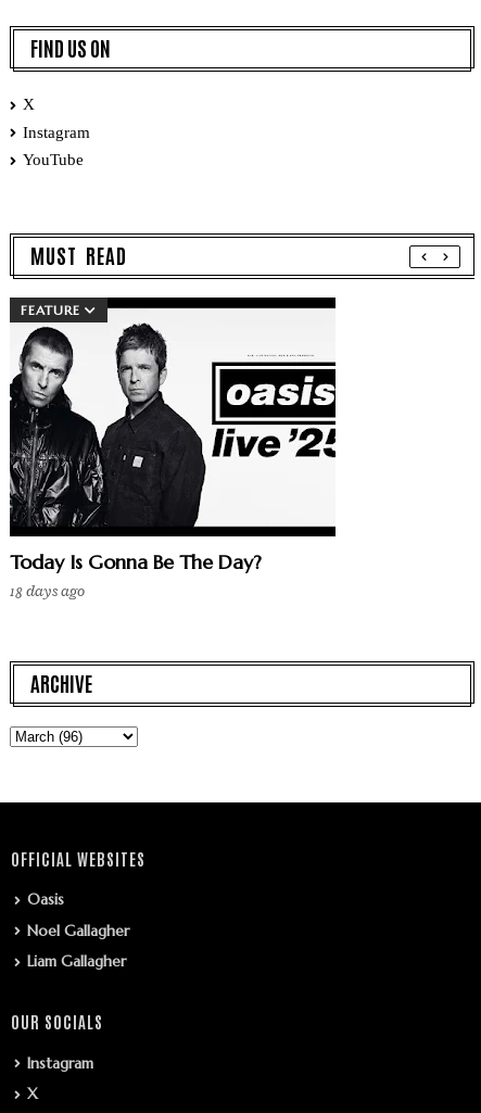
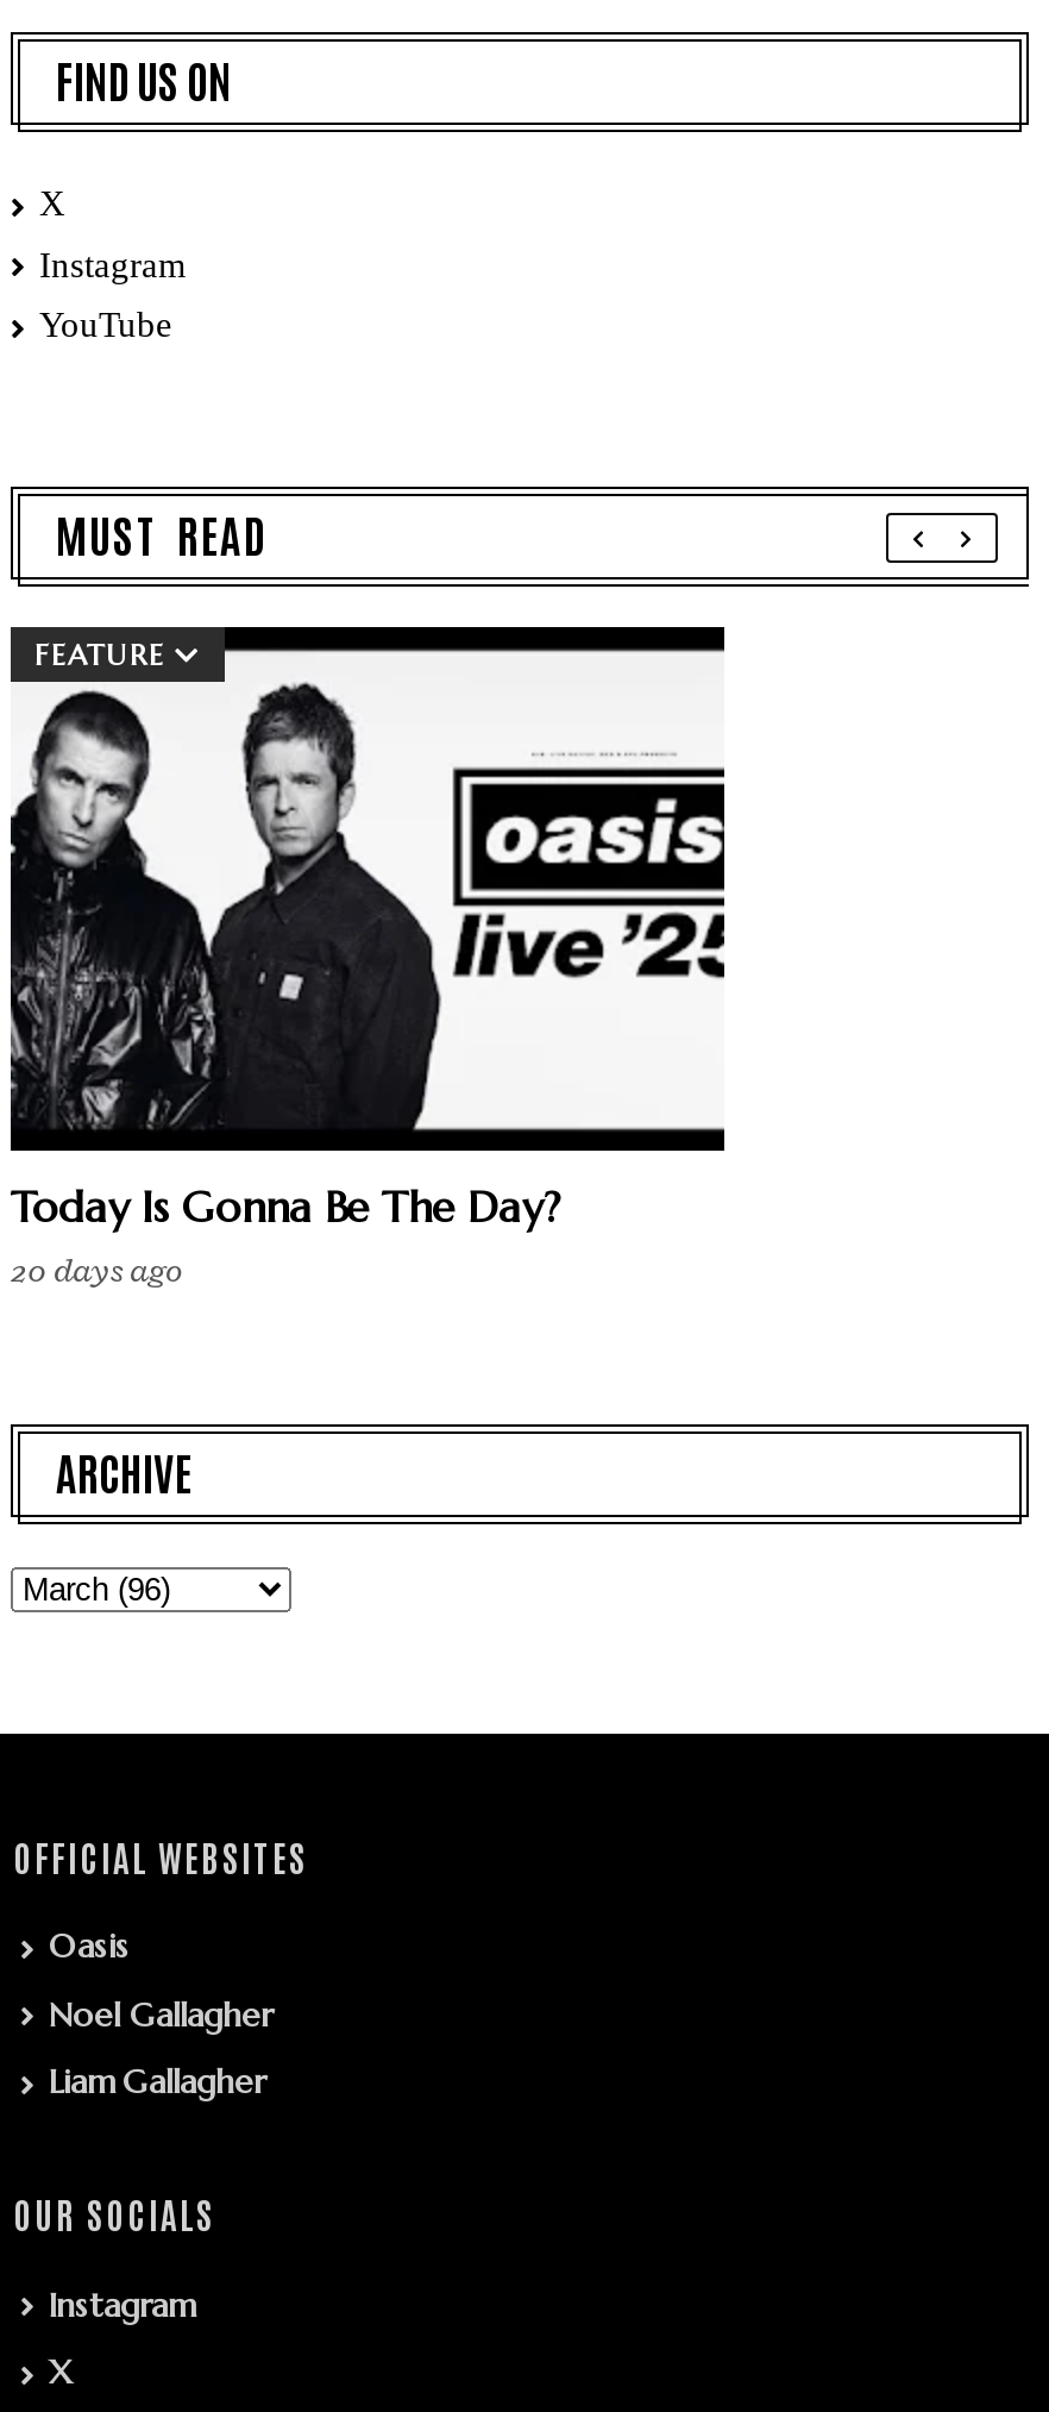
[10,581,85,602] 18 days ago -> [11,1248,182,1293] 20 days ago

